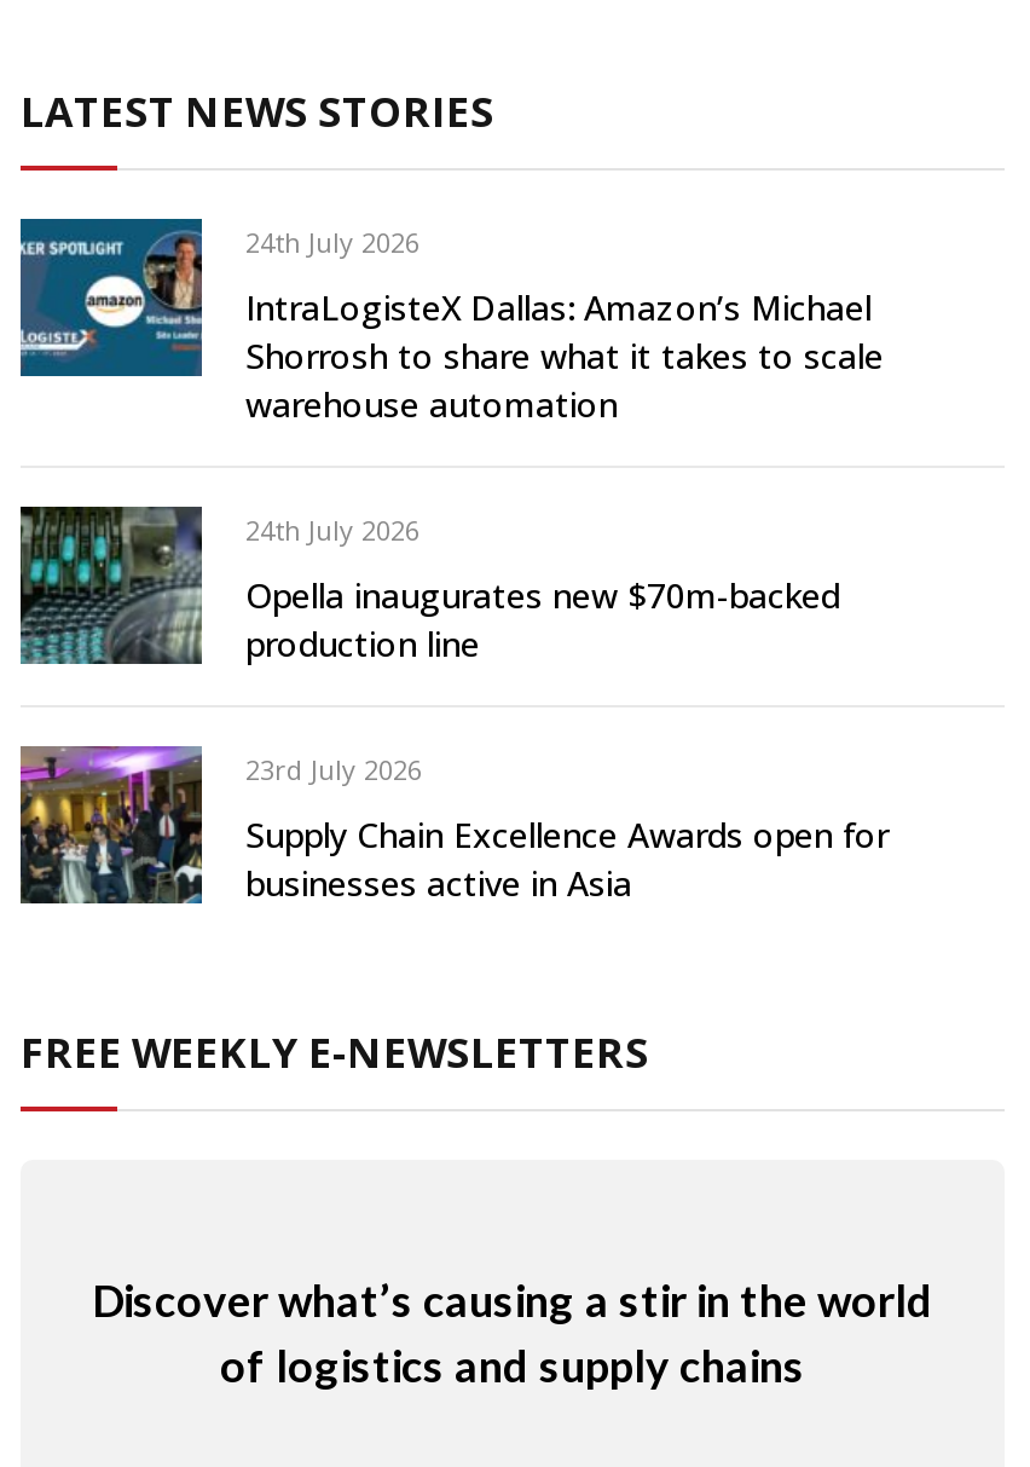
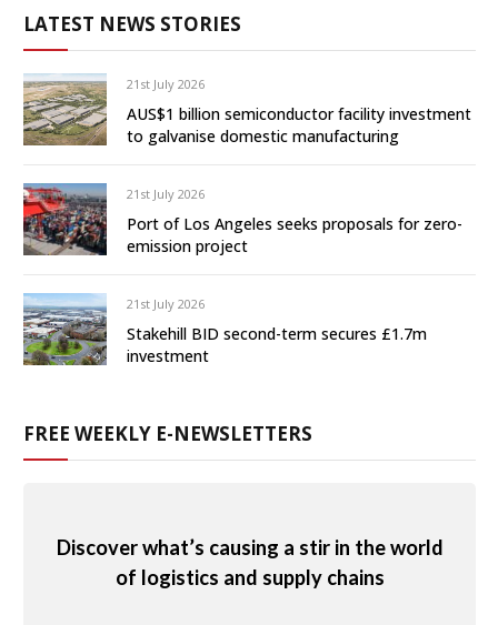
[18,216,419,379] [image] | 24th July 2026 -> [22,73,205,147] [image] | 21st July 2026
[245,284,884,427] IntraLogisteX Dallas: Amazon’s Michael | Shorrosh to share what it takes to scale | warehouse automation -> [127,103,471,147] AUS$1 billion semiconductor facility investment | to galvanise domestic manufacturing
[18,504,419,664] [image] | 24th July 2026 -> [22,182,205,256] [image] | 21st July 2026
[245,572,840,666] Opella inaugurates new $70m-backed | production line -> [127,213,462,256] Port of Los Angeles seeks proposals for zero- | emission project
[21,744,422,906] [image] | 23rd July 2026 -> [22,293,205,366] [image] | 21st July 2026
[245,812,889,906] Supply Chain Excellence Awards open for | businesses active in Asia -> [127,323,427,366] Stakehill BID second-term secures £1.7m | investment

